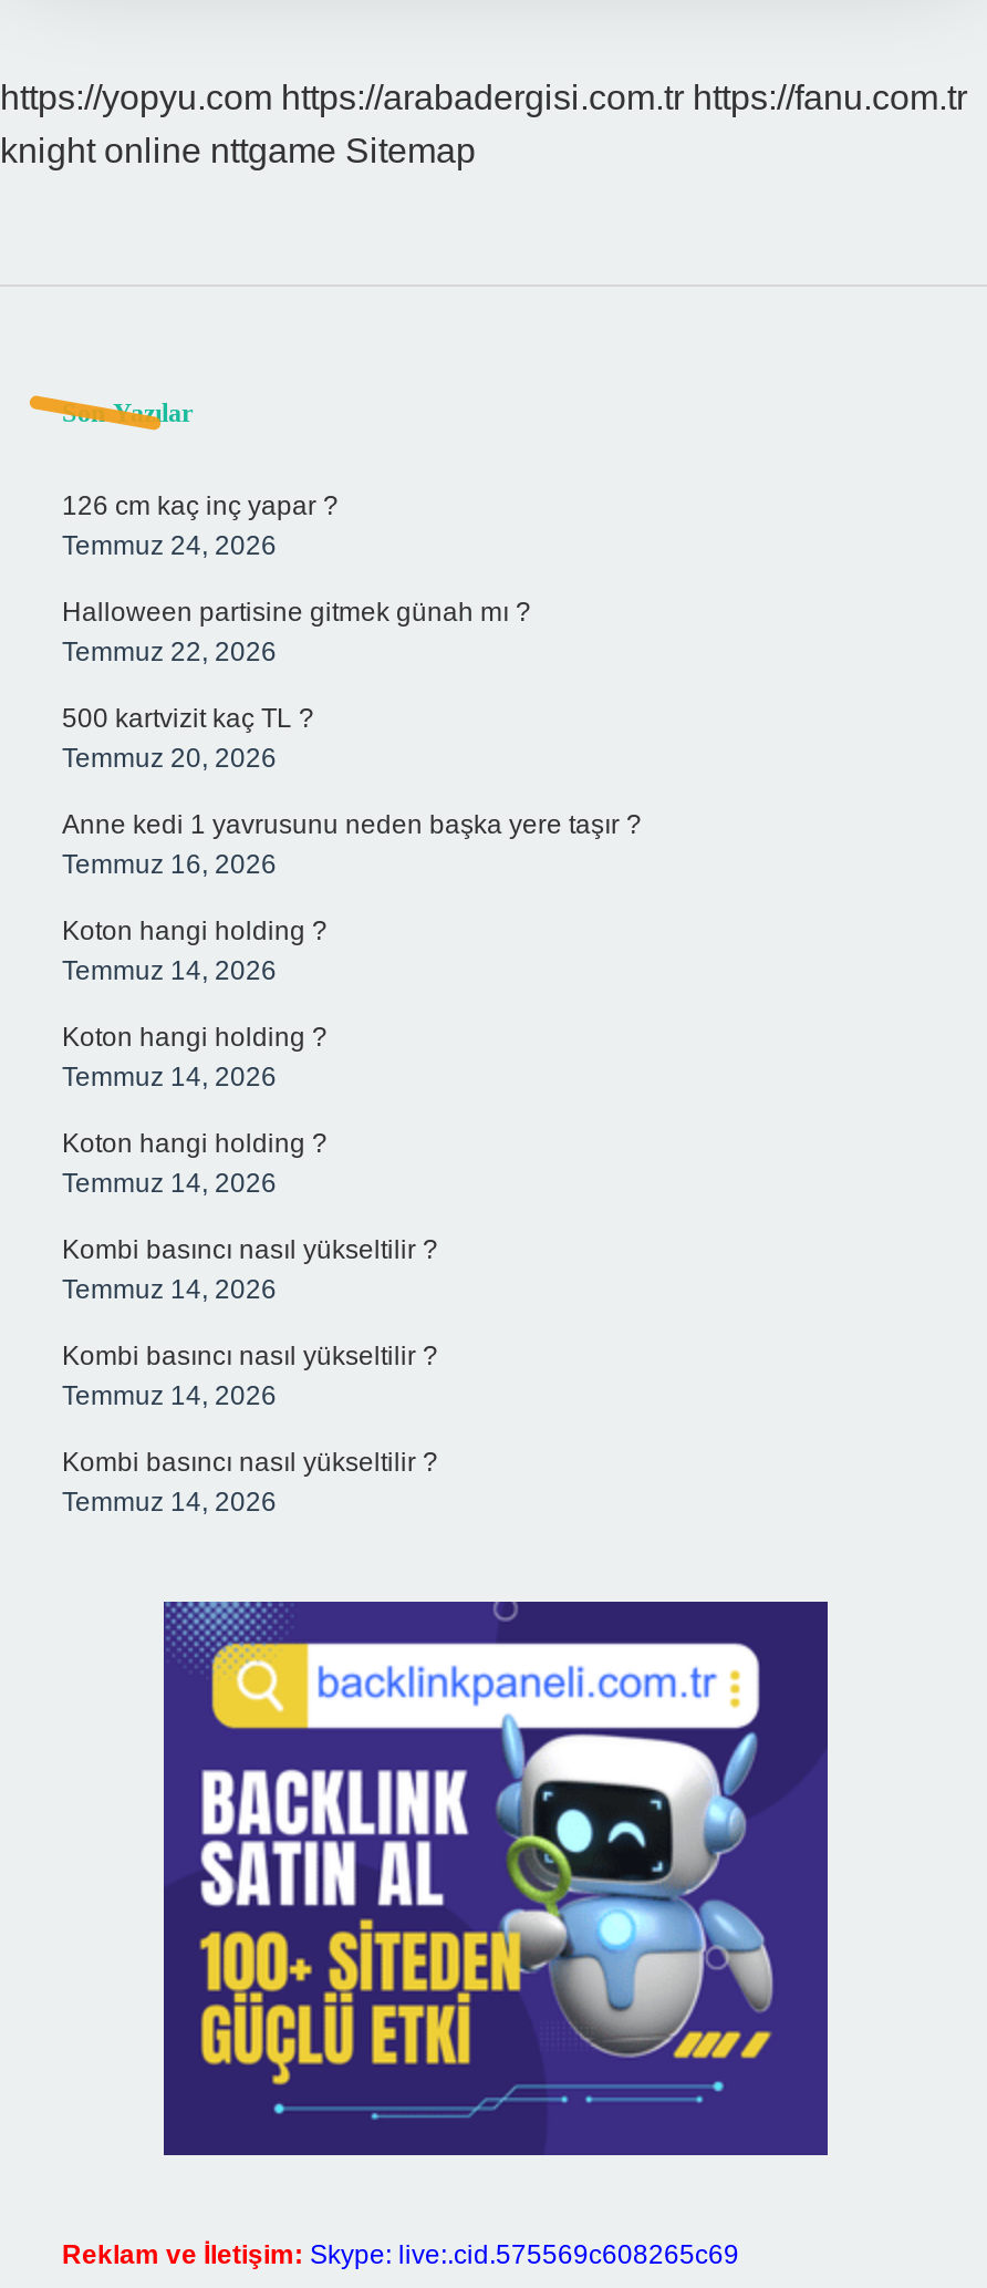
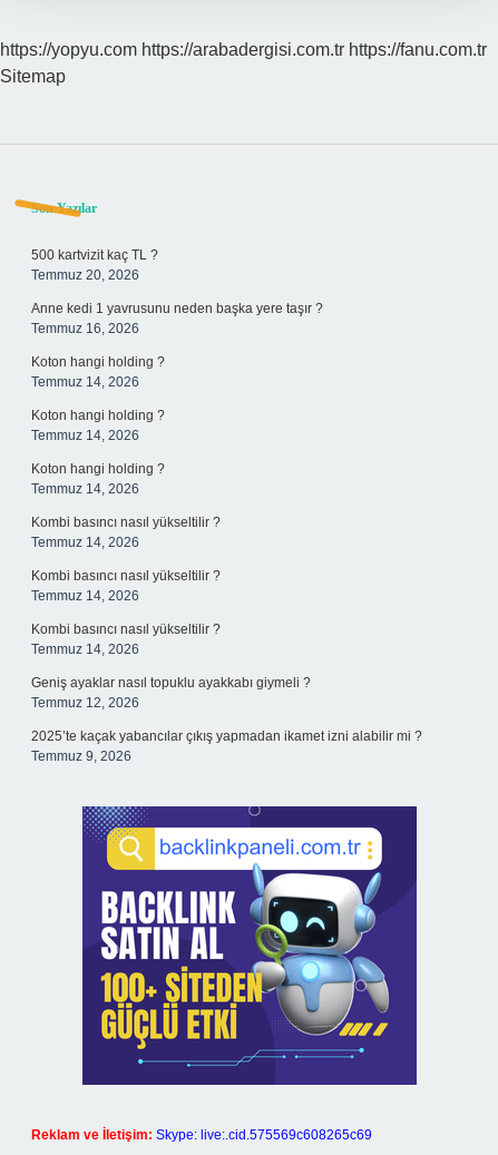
[0,132,476,169] knight online nttgame Sitemap -> [0,67,66,86] Sitemap
[62,490,531,667] 126 cm kaç inç yapar ? | Temmuz 24, 2026 | Halloween partisine gitmek günah mı ? | Temmuz 22, 2026 -> none
moved [62,703,642,1518] -> [31,247,323,657]: 500 kartvizit kaç TL ? | Temmuz 20, 2026 | Anne kedi 1 yavrusunu neden başka yere taşır ? | ... | Kombi basıncı nasıl yükseltilir ? | Temmuz 14, 2026
none -> [31,675,422,764] Geniş ayaklar nasıl topuklu ayakkabı giymeli ? | Temmuz 12, 2026 | 2025’te kaçak yabancılar çıkış yapmadan ikamet izni alabilir mi ? | Temmuz 9, 2026

